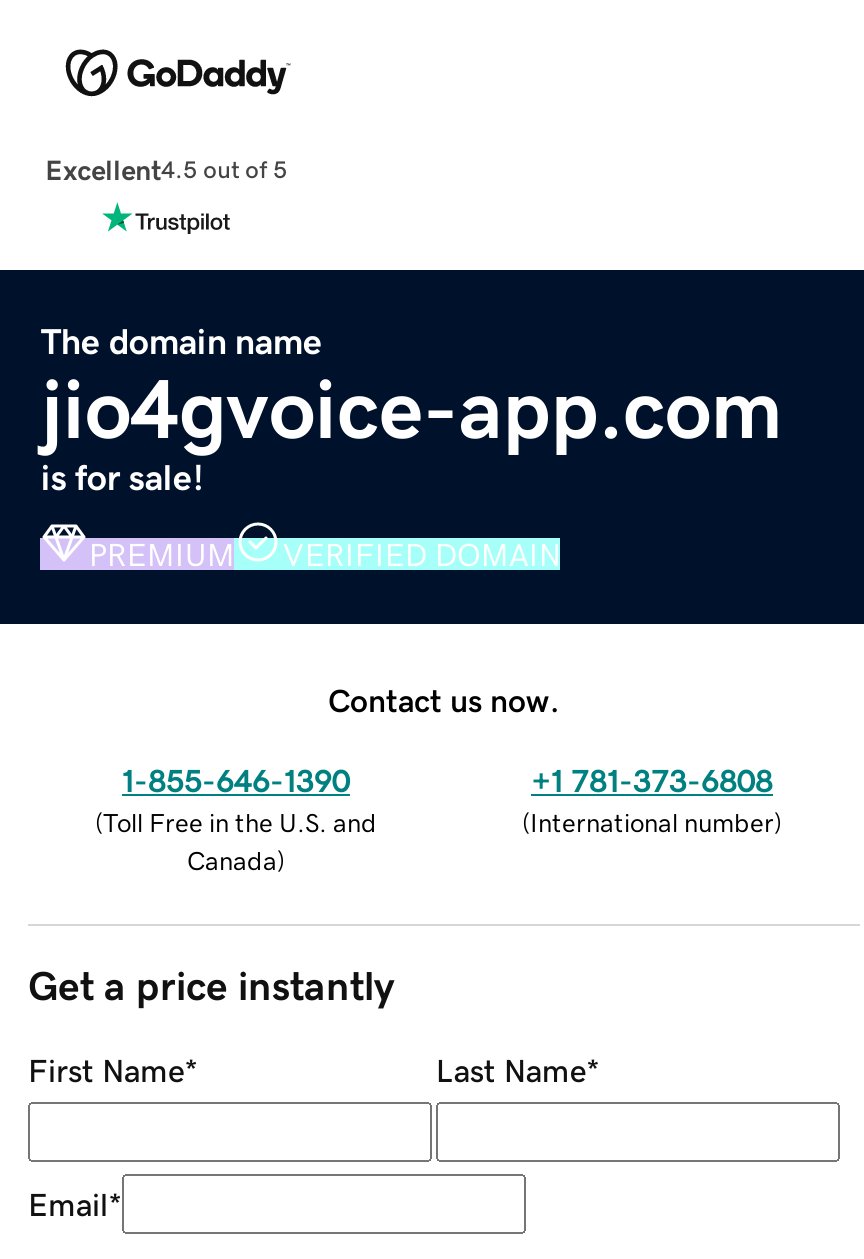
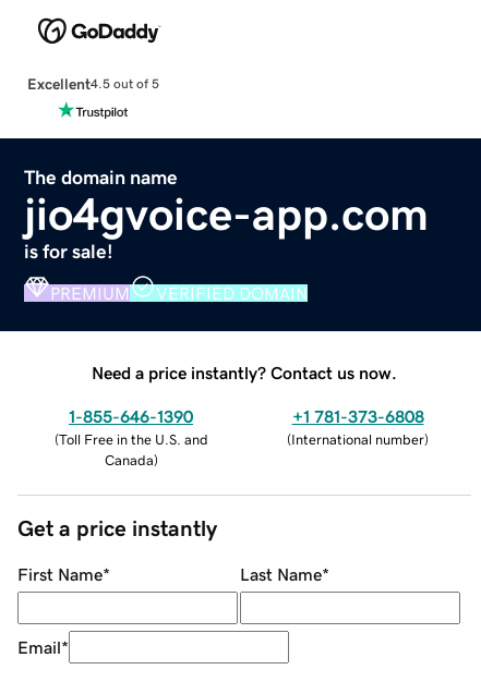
[328,683,560,715] Contact us now. -> [92,363,397,381] Need a price instantly? Contact us now.

